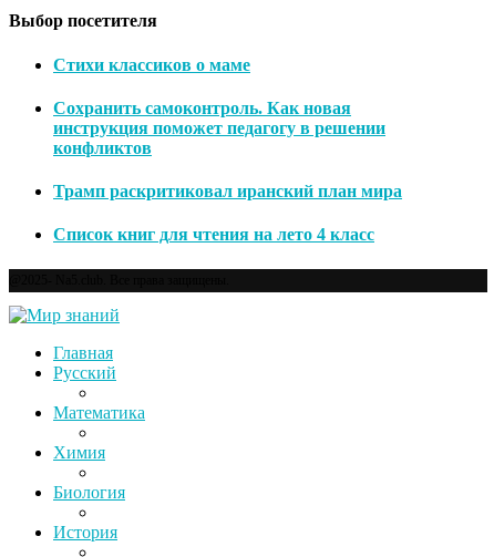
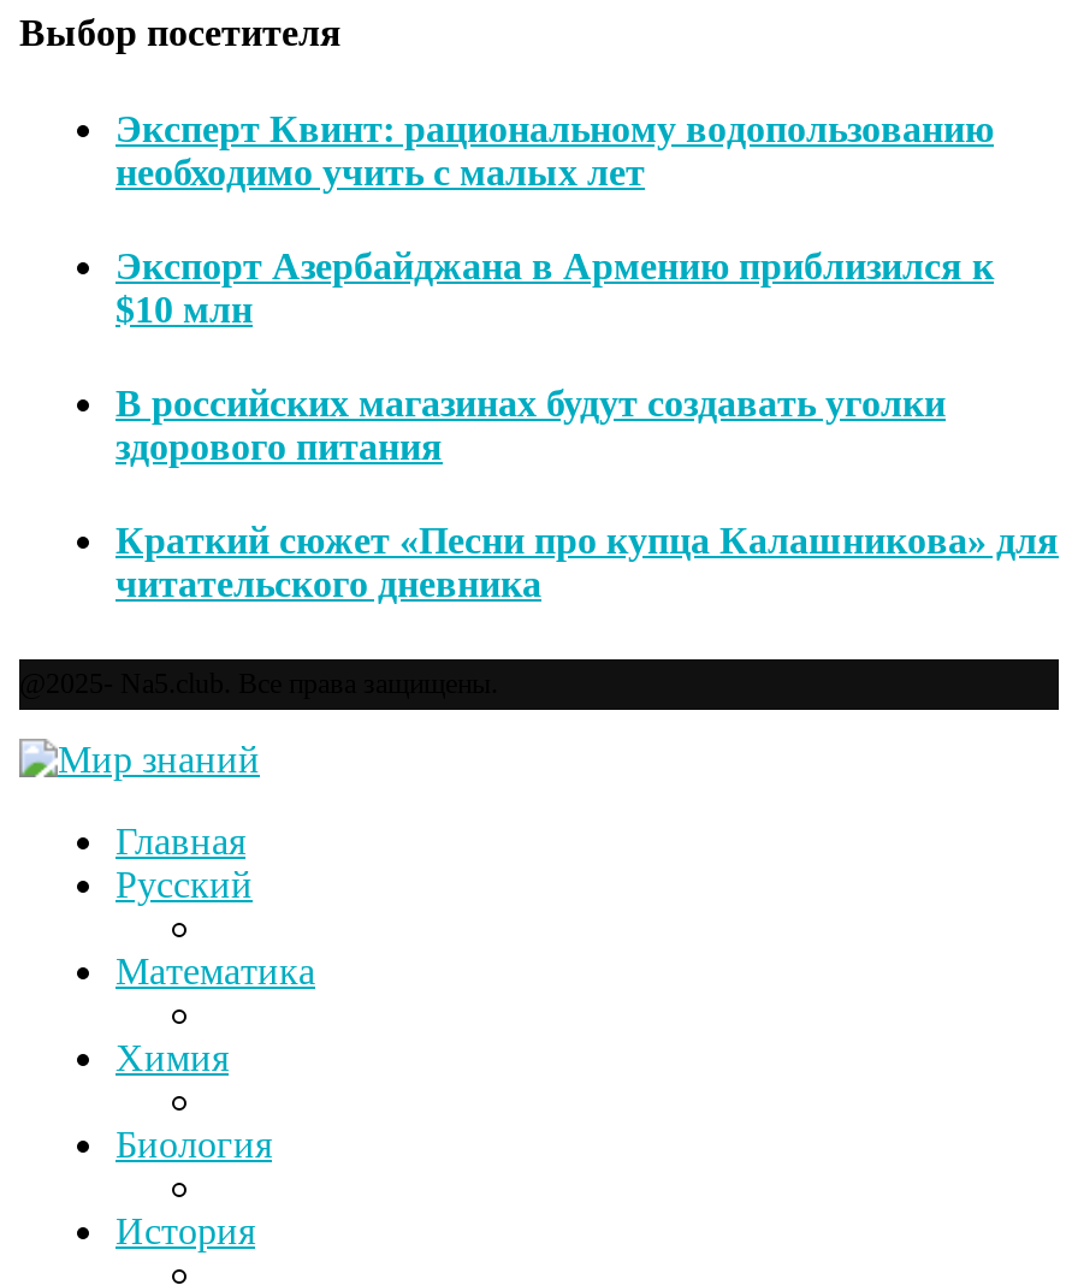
[53,55,250,74] Стихи классиков о маме -> [116,107,994,192] Эксперт Квинт: рациональному водопользованию | необходимо учить с малых лет
[53,98,385,157] Сохранить самоконтроль. Как новая | инструкция поможет педагогу в решении | конфликтов -> [116,245,994,329] Экспорт Азербайджана в Армению приблизился к | $10 млн
[53,182,402,201] Трамп раскритиковал иранский план мира -> [116,383,946,467] В российских магазинах будут создавать уголки | здорового питания
[53,225,374,244] Список книг для чтения на лето 4 класс -> [116,521,1059,605] Краткий сюжет «Песни про купца Калашникова» для | читательского дневника

